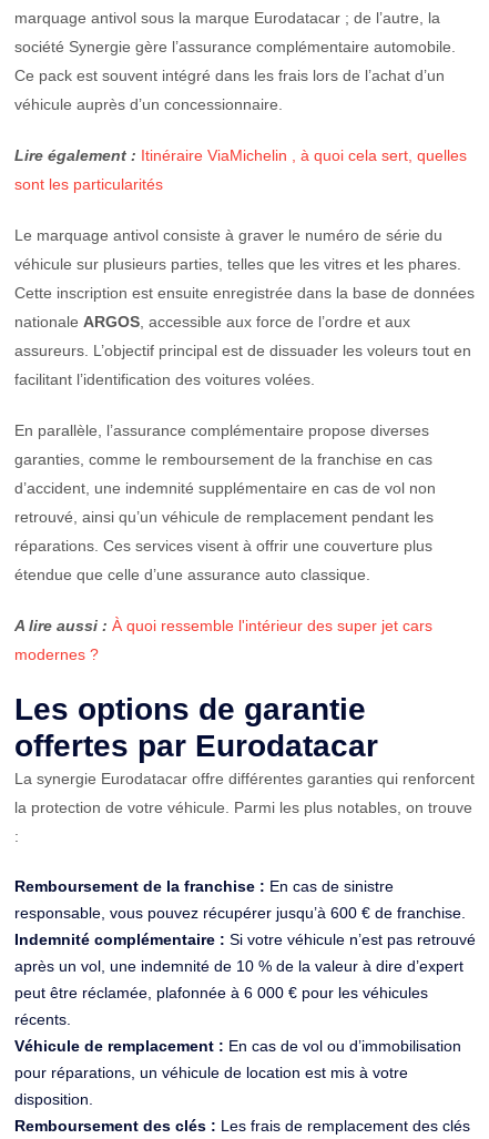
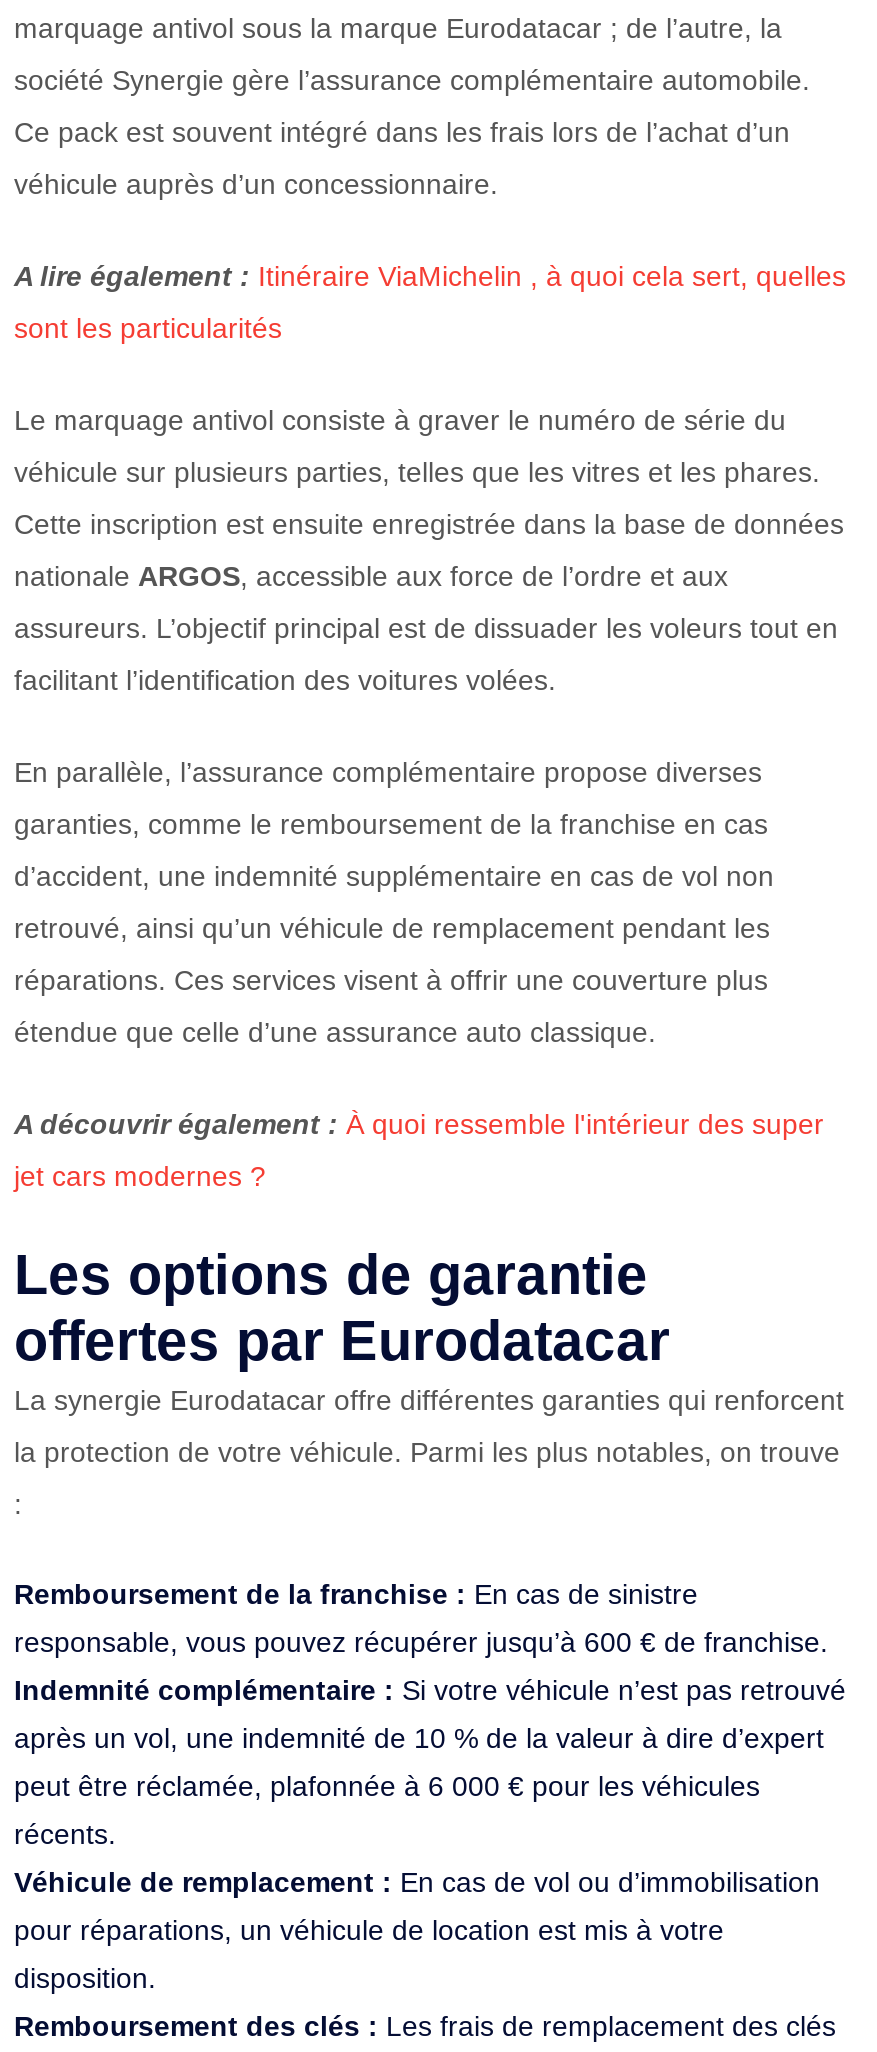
[14,146,467,164] Lire également : Itinéraire ViaMichelin , à quoi cela sert, quelles -> [14,261,846,293] A lire également : Itinéraire ViaMichelin , à quoi cela sert, quelles
[14,616,432,634] A lire aussi : À quoi ressemble l'intérieur des super jet cars -> [14,1109,824,1141] A découvrir également : À quoi ressemble l'intérieur des super
[14,645,99,663] modernes ? -> [14,1161,266,1193] jet cars modernes ?

